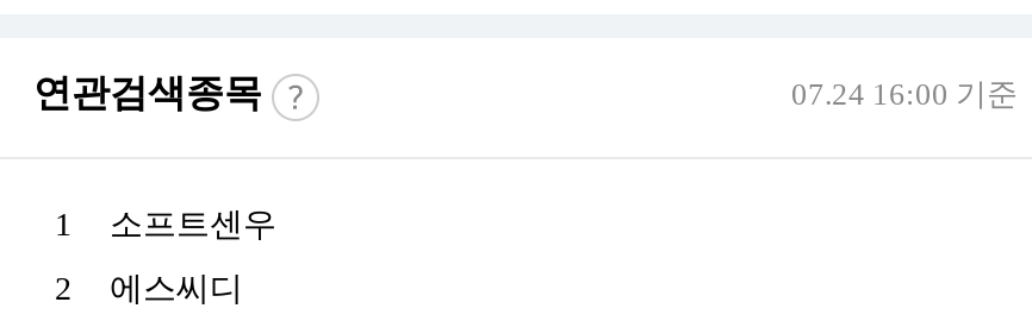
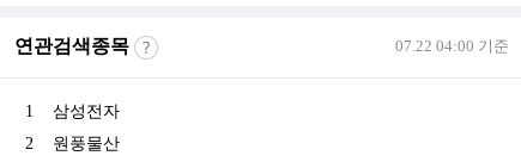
[791,76,1018,112] 07.24 16:00 기준 -> [395,37,509,55] 07.22 04:00 기준
[110,207,276,243] 소프트센우 -> [53,102,120,120] 삼성전자
[110,270,243,306] 에스씨디 -> [53,134,120,152] 원풍물산

